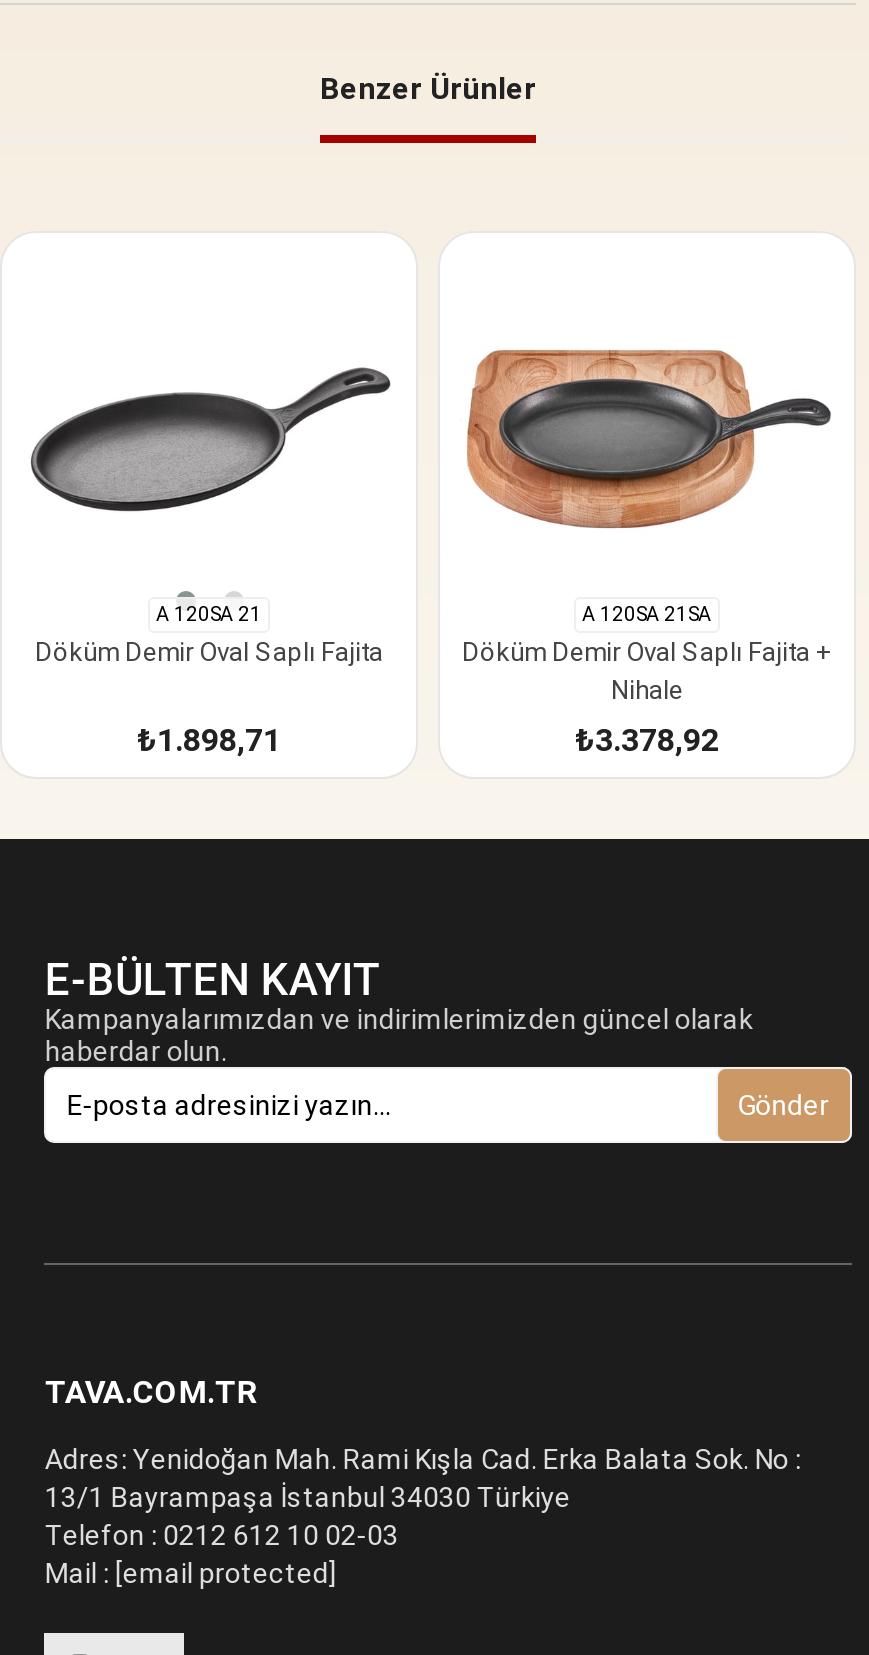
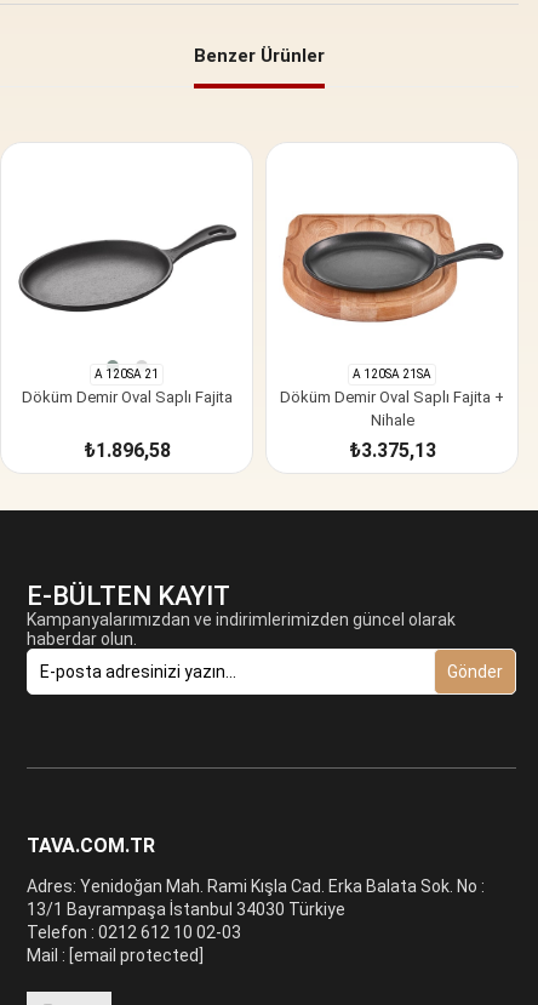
[137,721,281,759] ₺1.898,71 -> [83,439,170,462] ₺1.896,58
[575,721,719,759] ₺3.378,92 -> [348,439,436,462] ₺3.375,13

